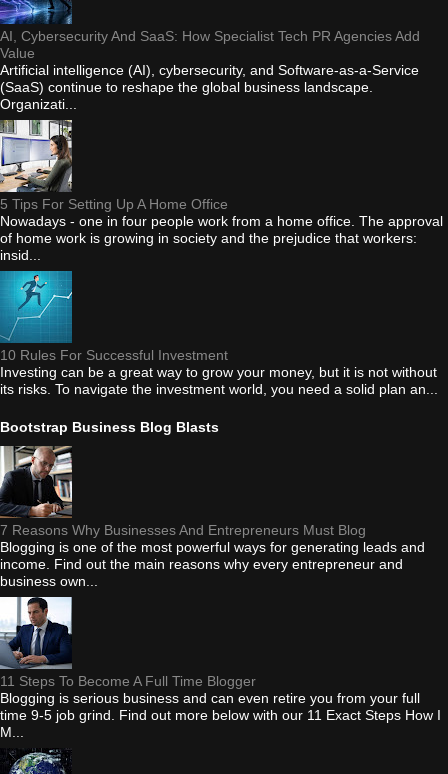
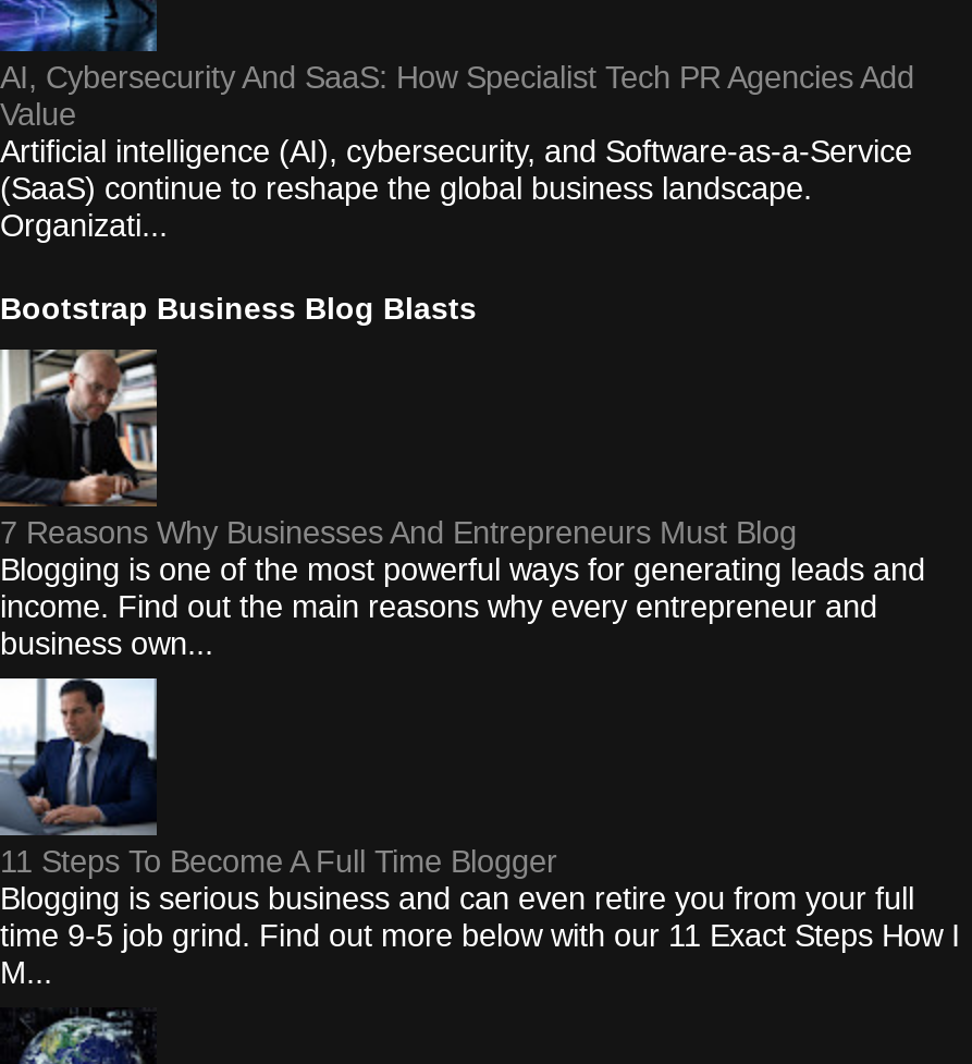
[0,119,443,263] [image] | 5 Tips For Setting Up A Home Office | Nowadays - one in four people work from a home office. The approval | of home work is growing in society and the prejudice that workers: | insid... -> none
[0,271,438,397] [image] | 10 Rules For Successful Investment | Investing can be a great way to grow your money, but it is not without | its risks. To navigate the investment world, you need a solid plan an... -> none

